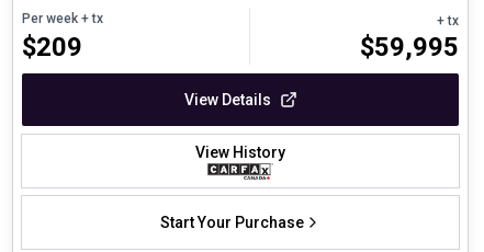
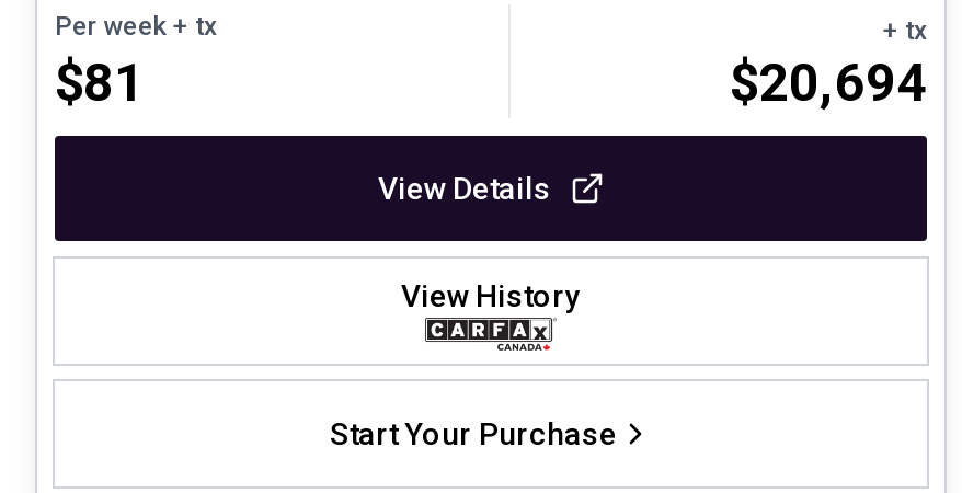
[22,32,82,62] $209 -> [55,53,145,115] $81
[360,32,459,62] $59,995 -> [730,53,927,115] $20,694

